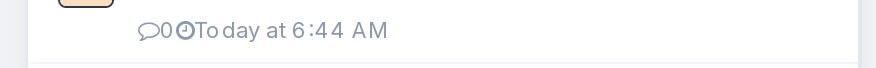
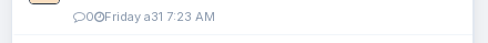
[160,16,388,44] 0 Today at 6:44 AM -> [85,9,215,24] 0 Friday a31 7:23 AM

